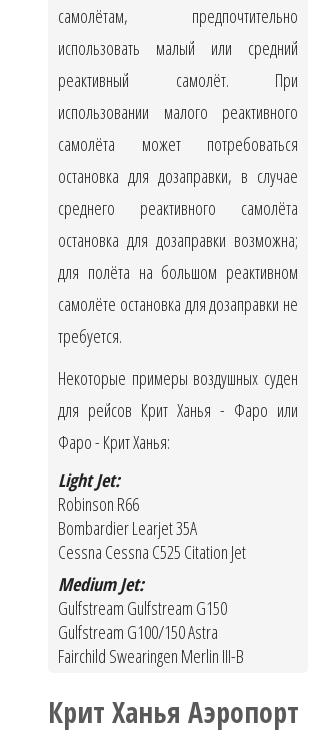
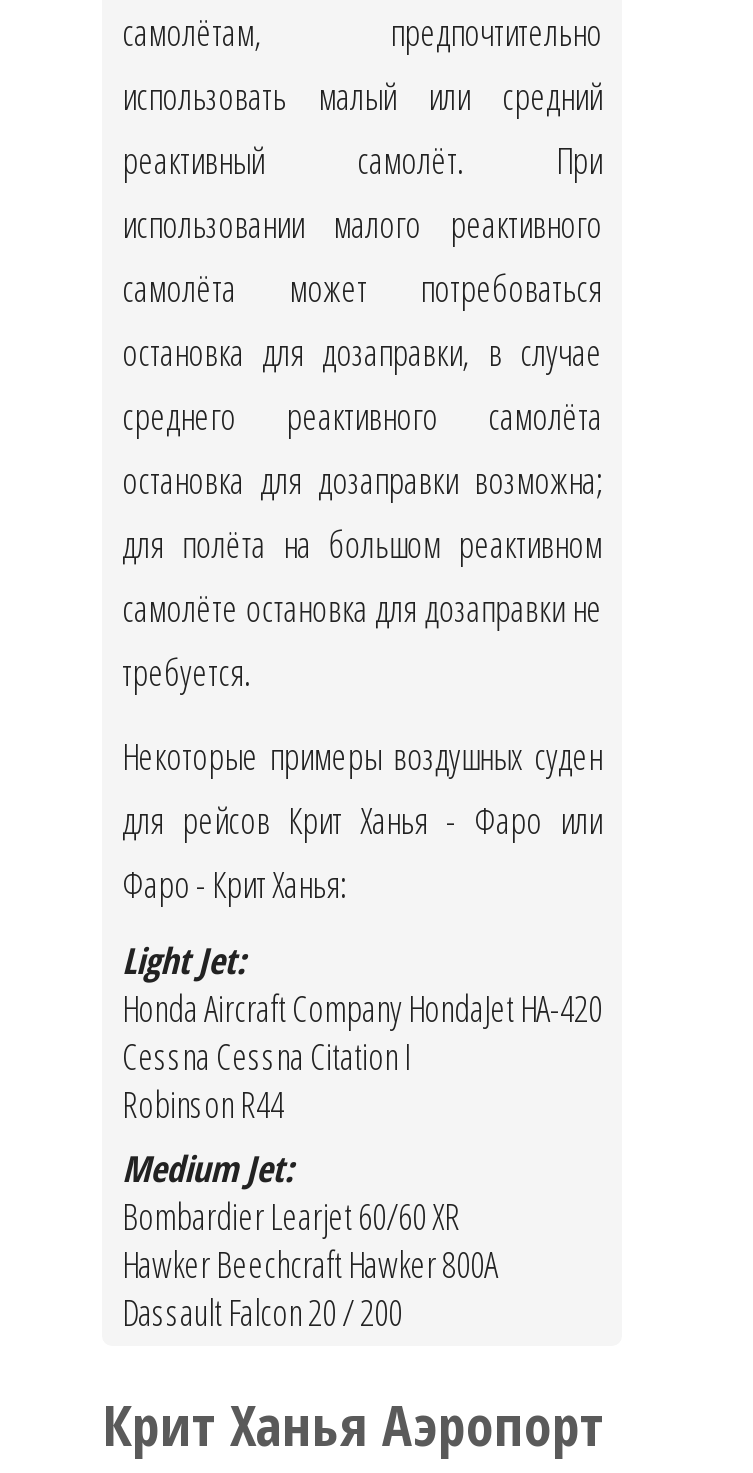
[58,492,246,564] Robinson R66 | Bombardier Learjet 35A | Cessna Cessna C525 Citation Jet -> [122,985,602,1129] Honda Aircraft Company HondaJet HA-420 | Cessna Cessna Citation I | Robinson R44
[58,596,244,668] Gulfstream Gulfstream G150 | Gulfstream G100/150 Astra | Fairchild Swearingen Merlin III-B -> [122,1193,498,1337] Bombardier Learjet 60/60 XR | Hawker Beechcraft Hawker 800A | Dassault Falcon 20 / 200

